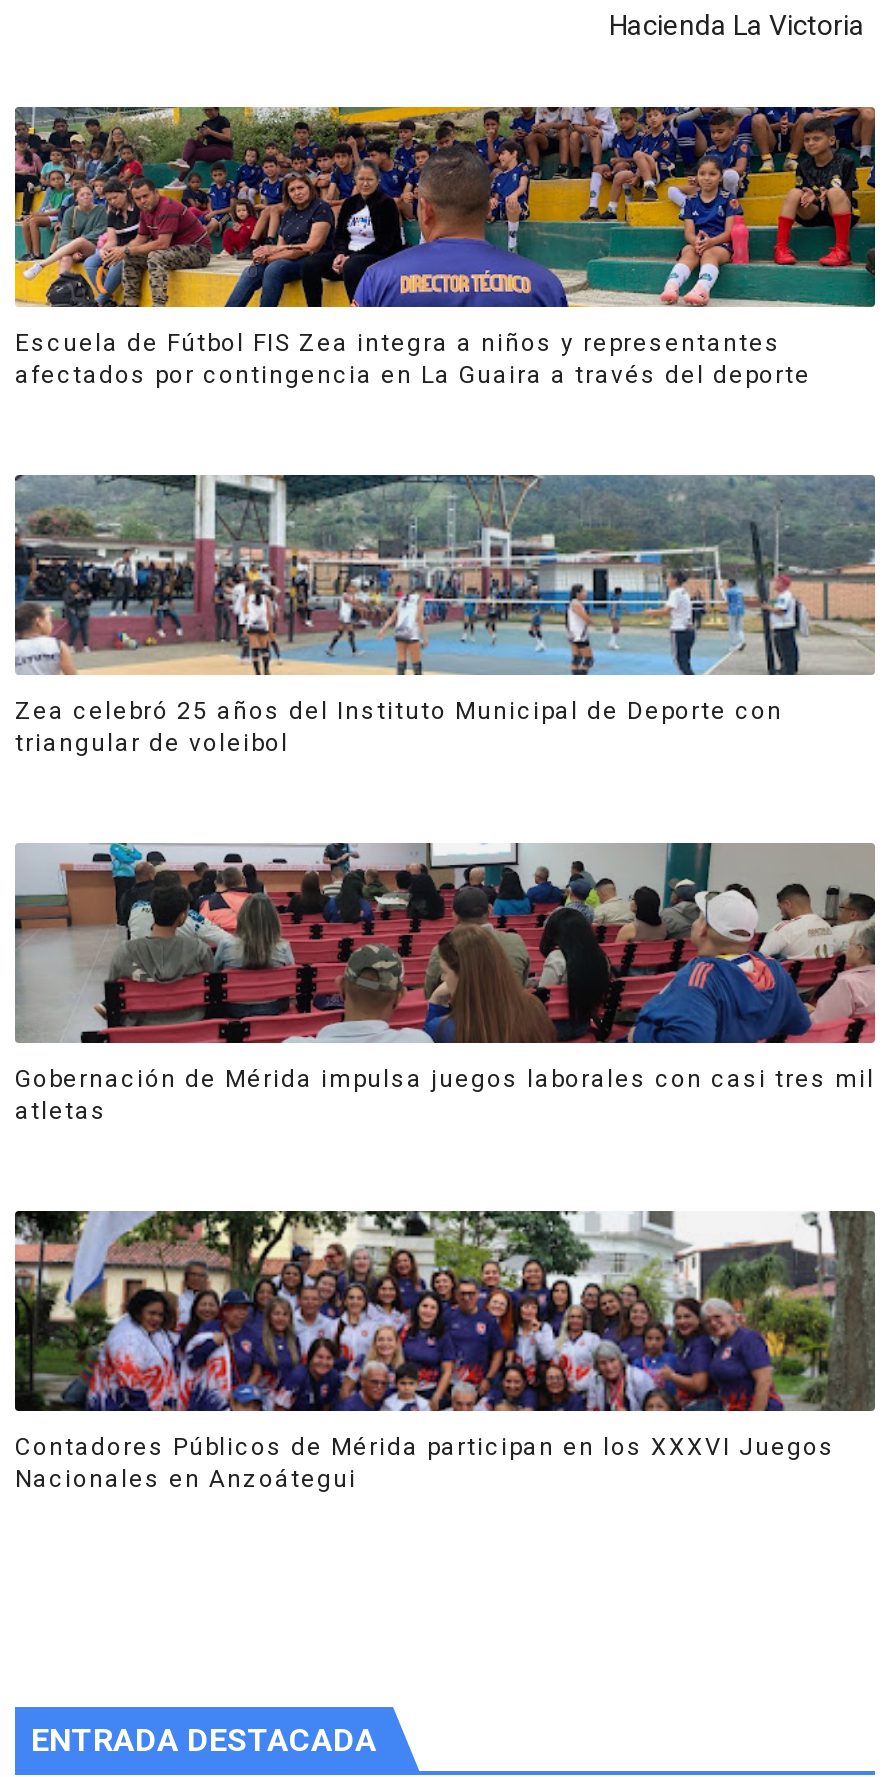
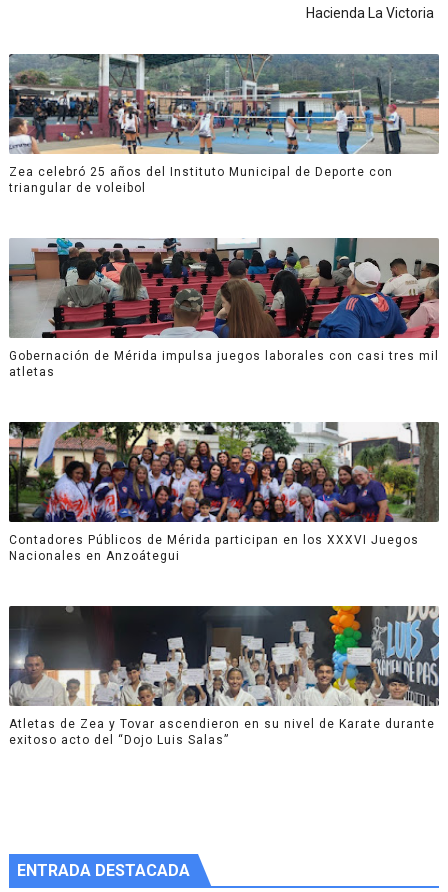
[13,105,877,389] [image] | Escuela de Fútbol FIS Zea integra a niños y representantes | afectados por contingencia en La Guaira a través del deporte -> none
moved [11,471,879,1493] -> [7,52,441,563]: [image] | Zea celebró 25 años del Instituto Municipal de Deporte con | triangular de voleibol | Gobernación de Mérida impulsa juegos laborales con casi tres mil | atletas | Contadores Públicos de Mérida participan en los XXXVI Juegos | Nacionales en Anzoátegui
none -> [8,605,440,747] [image] | Atletas de Zea y Tovar ascendieron en su nivel de Karate durante | exitoso acto del “Dojo Luis Salas”

